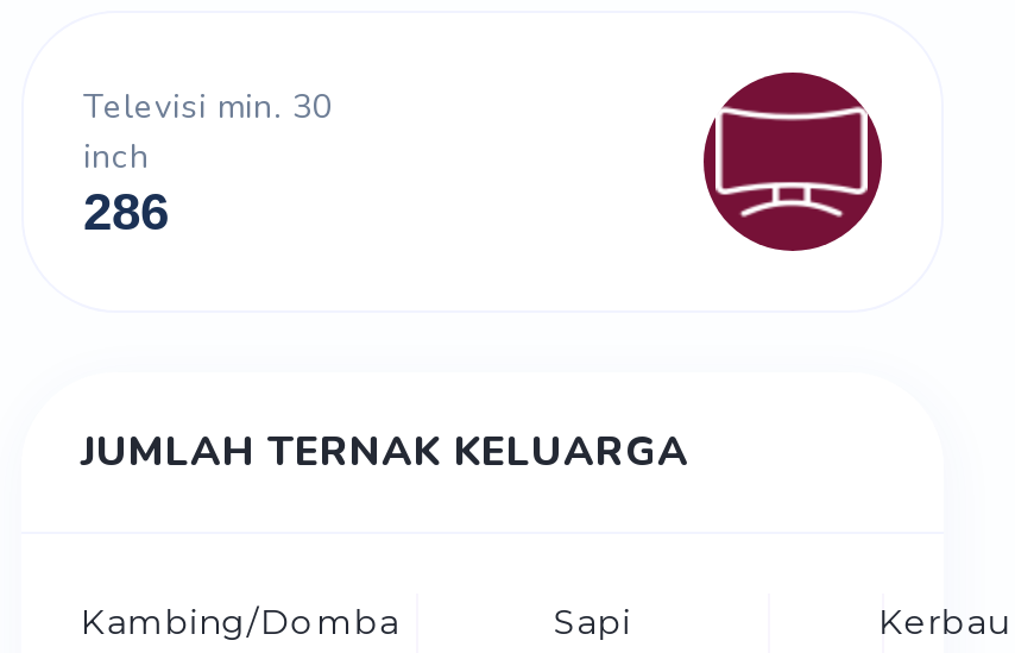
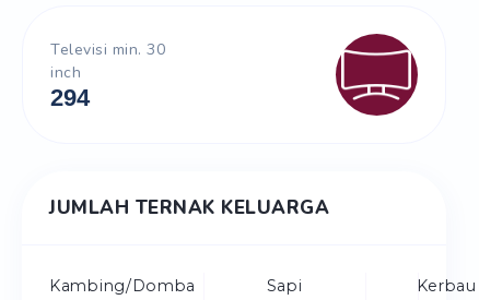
[83,181,169,240] 286 -> [50,83,90,111] 294

